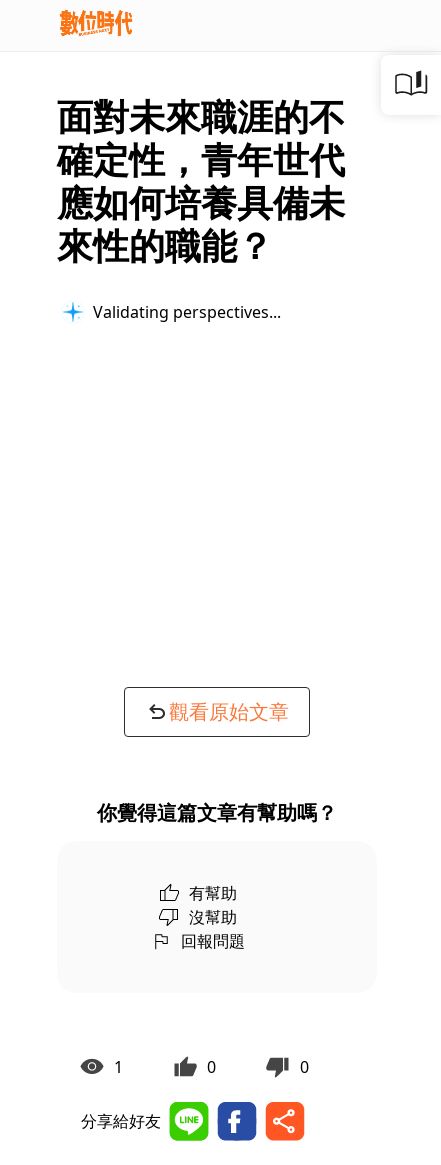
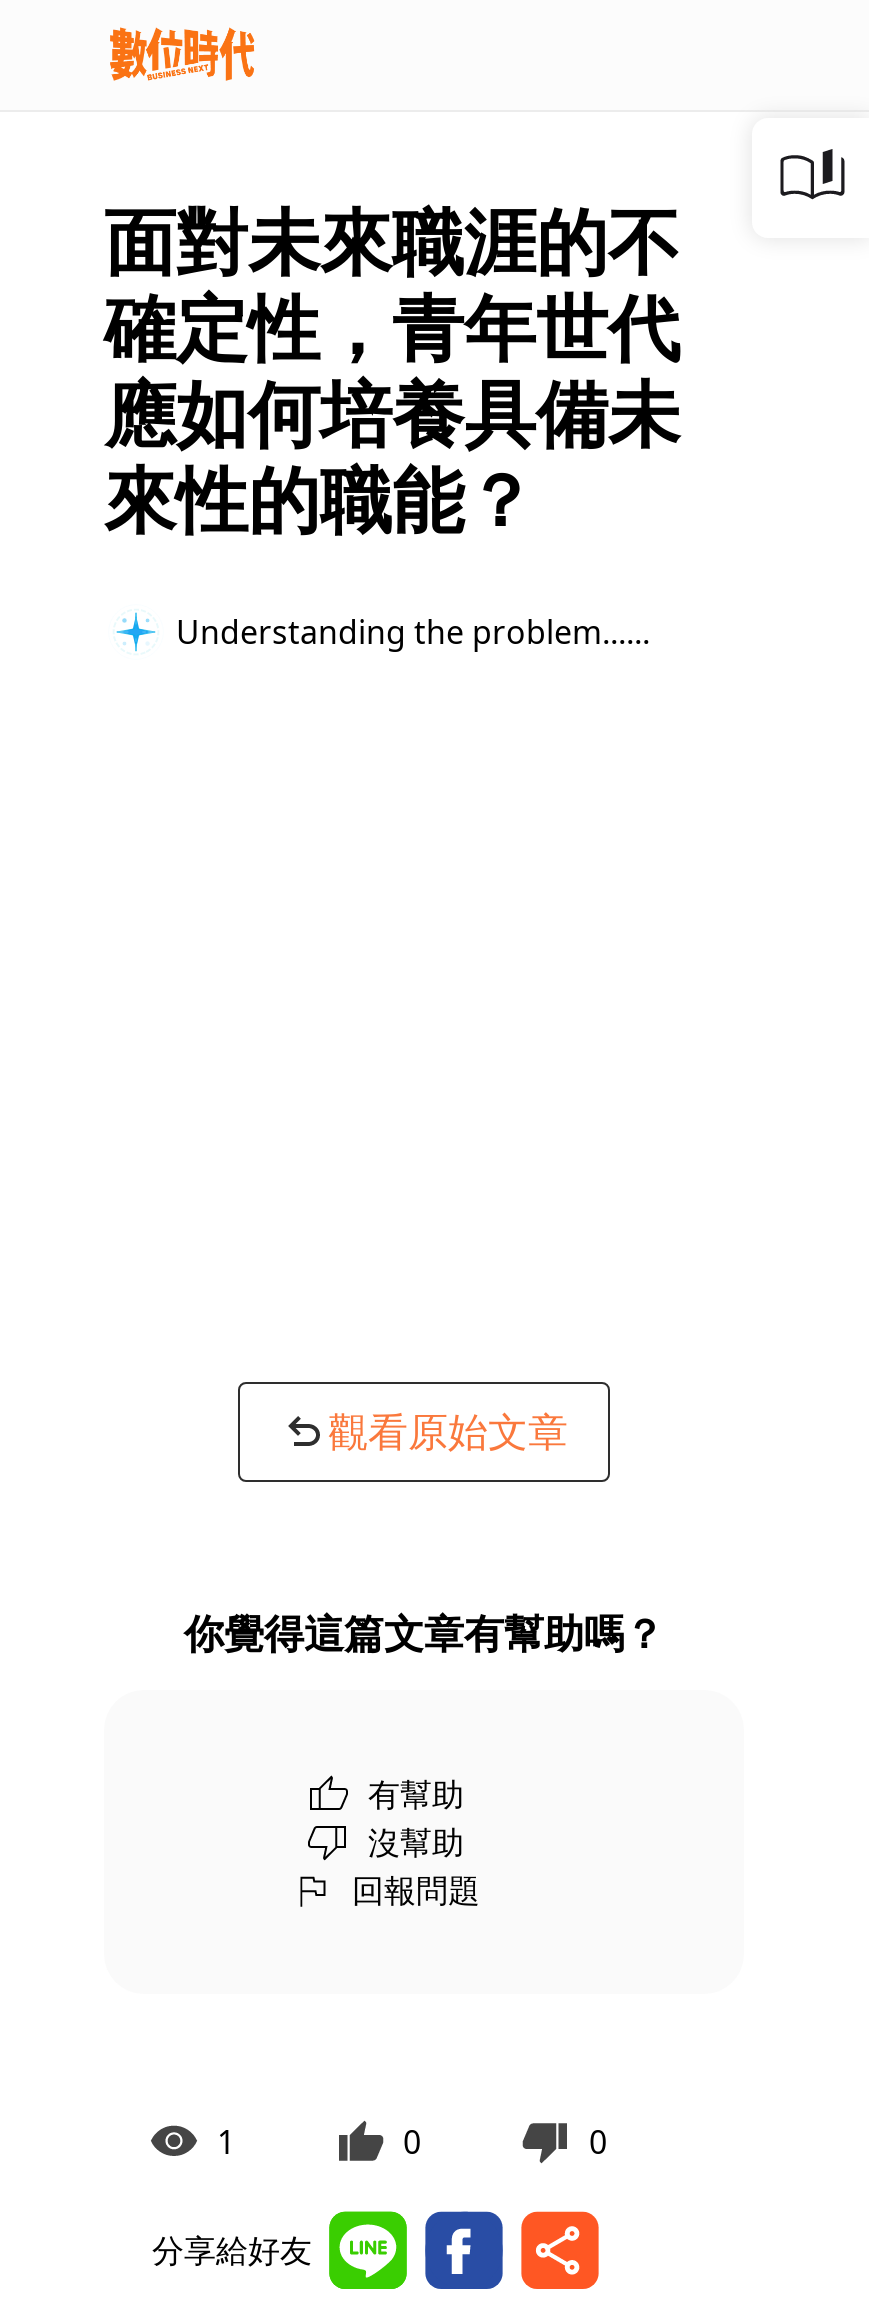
[93,300,281,322] Validating perspectives... -> [176,609,626,653] Understanding the problem...

